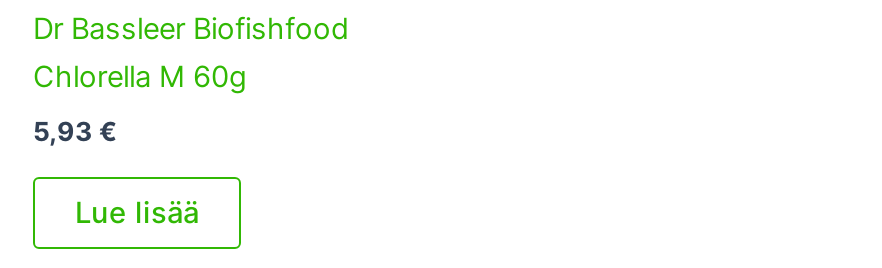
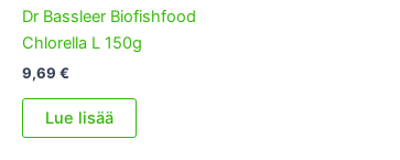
[33,58,247,94] Chlorella M 60g -> [22,33,142,52] Chlorella L 150g
[33,115,117,147] 5,93 € -> [22,64,69,81] 9,69 €

